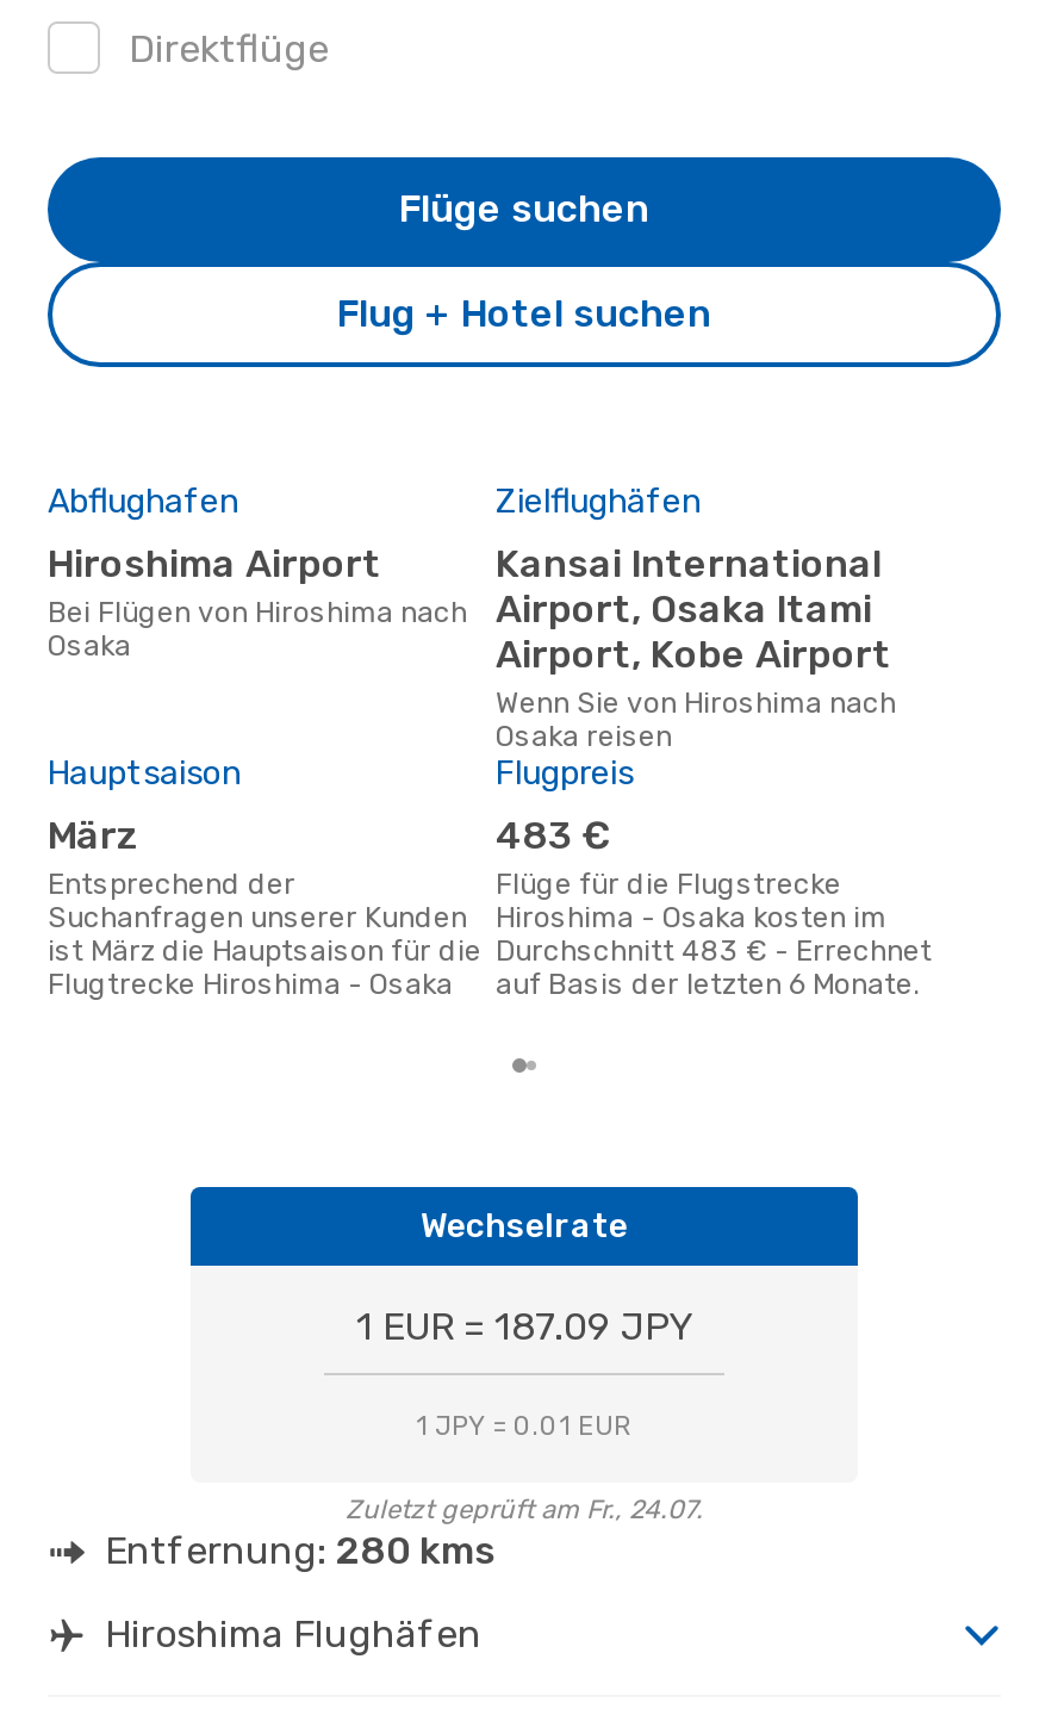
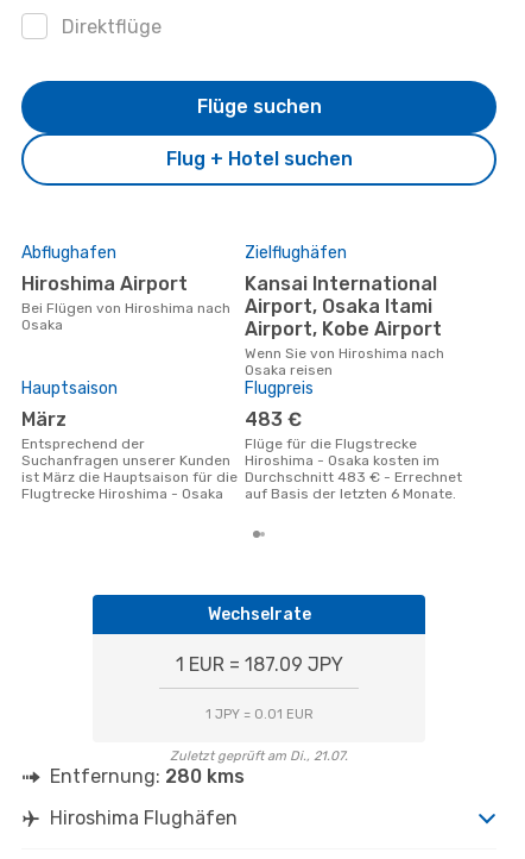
[346,1494,703,1525] Zuletzt geprüft am Fr., 24.07. -> [170,748,348,764] Zuletzt geprüft am Di., 21.07.

